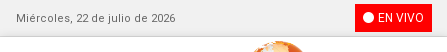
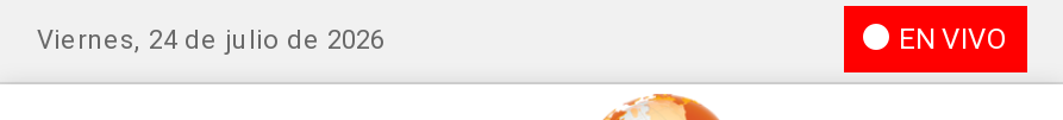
[16,11,175,24] Miércoles, 22 de julio de 2026 -> [37,24,384,55] Viernes, 24 de julio de 2026

